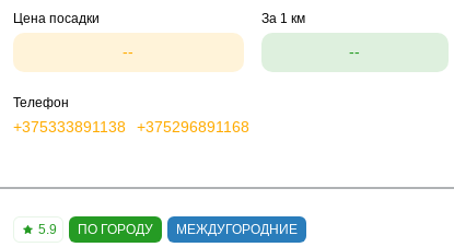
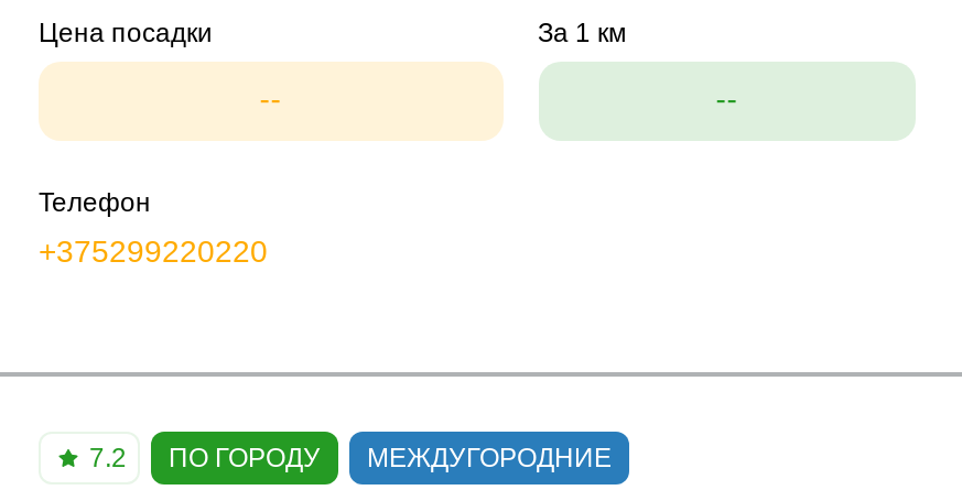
[13,118,249,136] +375333891138 | +375296891168 -> [39,233,268,269] +375299220220
[38,222,298,237] 5.9 ПО ГОРОДУ МЕЖДУГОРОДНИЕ -> [89,443,612,473] 7.2 ПО ГОРОДУ МЕЖДУГОРОДНИЕ

